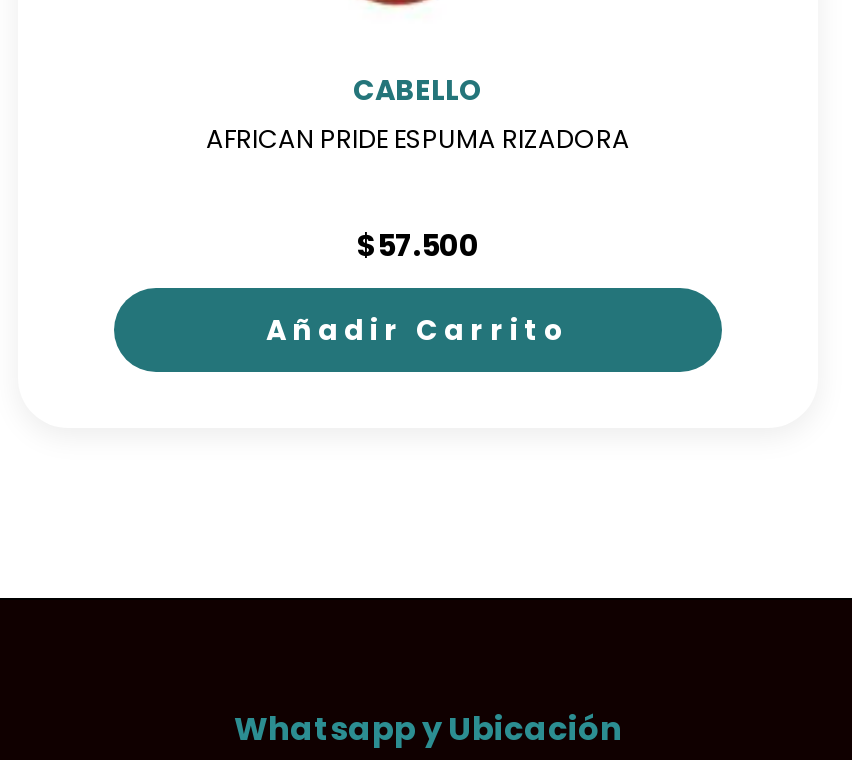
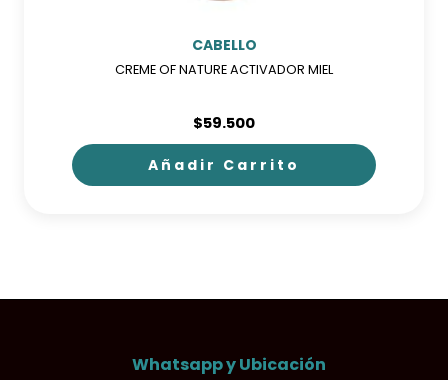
[206,123,630,157] AFRICAN PRIDE ESPUMA RIZADORA -> [115,61,333,78] CREME OF NATURE ACTIVADOR MIEL
[357,223,479,265] $57.500 -> [193,112,255,133] $59.500

